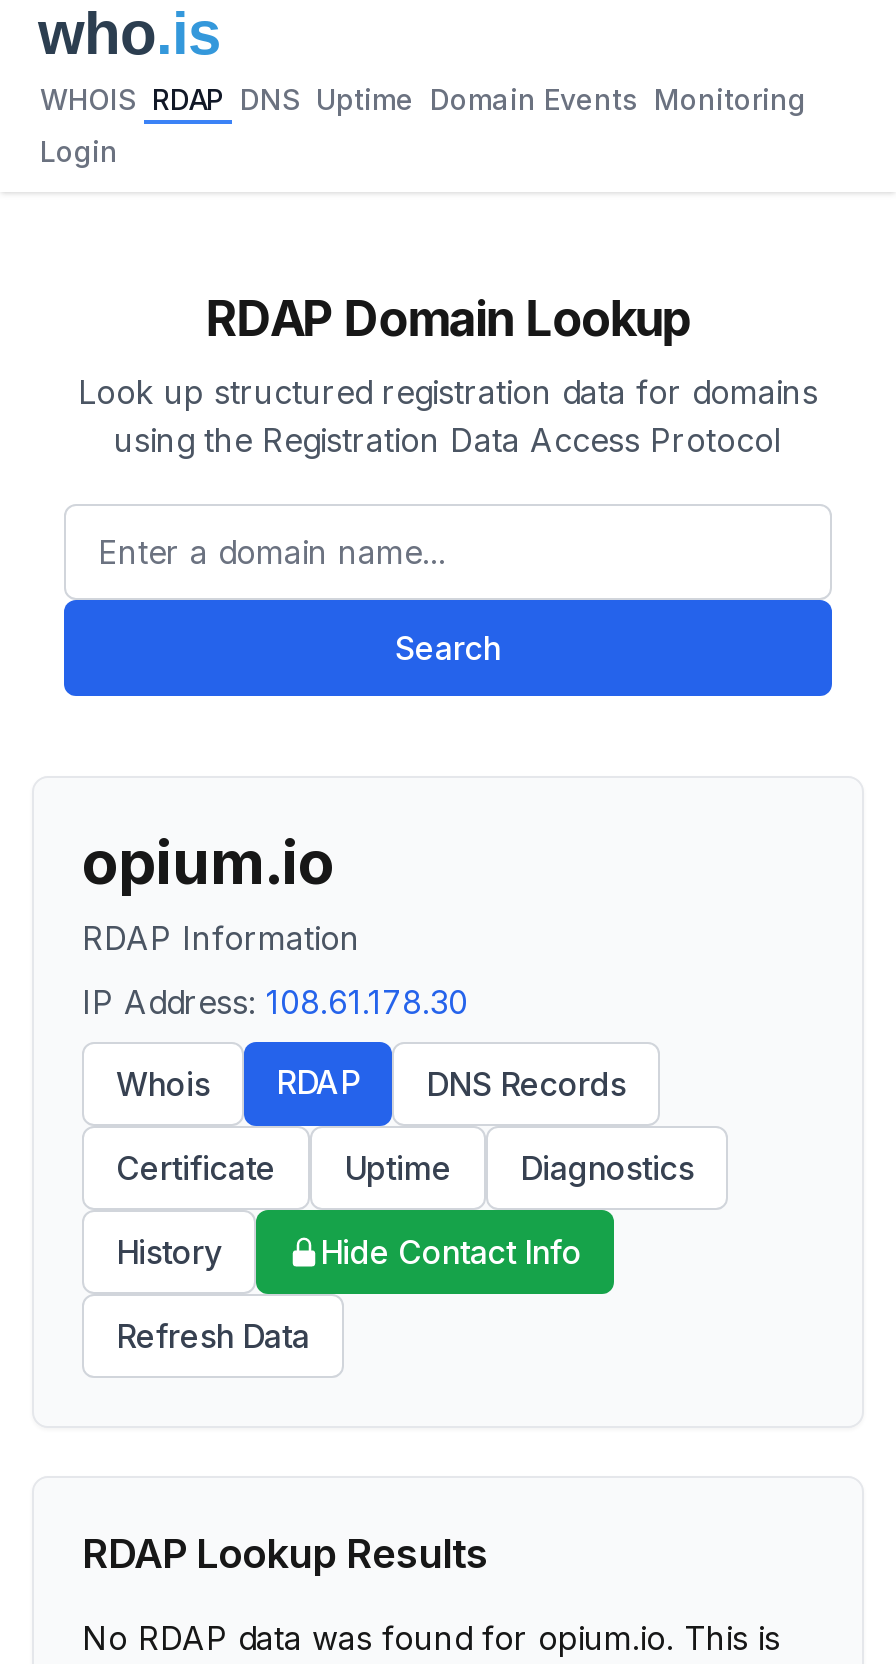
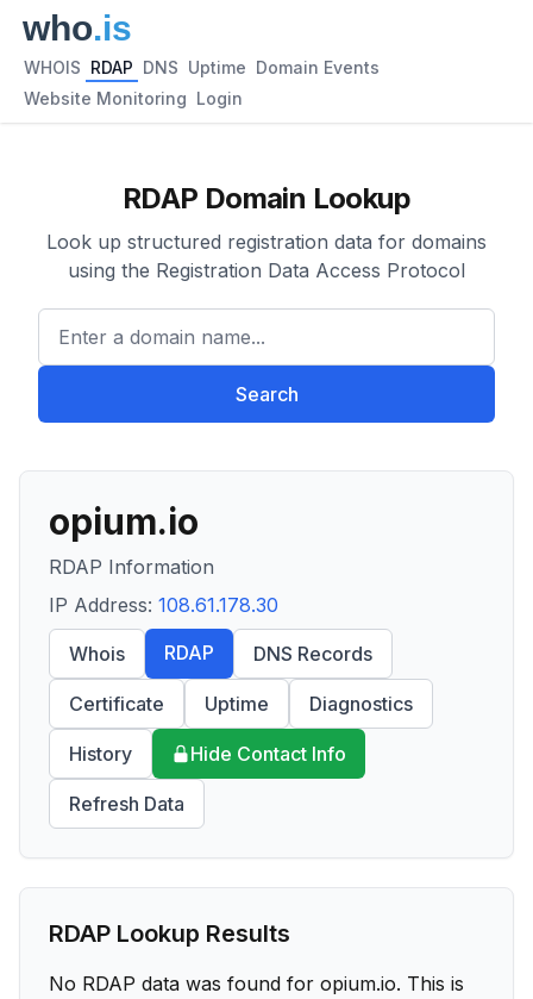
[40,82,806,116] WHOIS RDAP DNS Uptime Domain Events Monitoring -> [24,57,380,77] WHOIS RDAP DNS Uptime Domain Events
[40,134,118,168] Login -> [24,88,243,108] Website Monitoring Login

